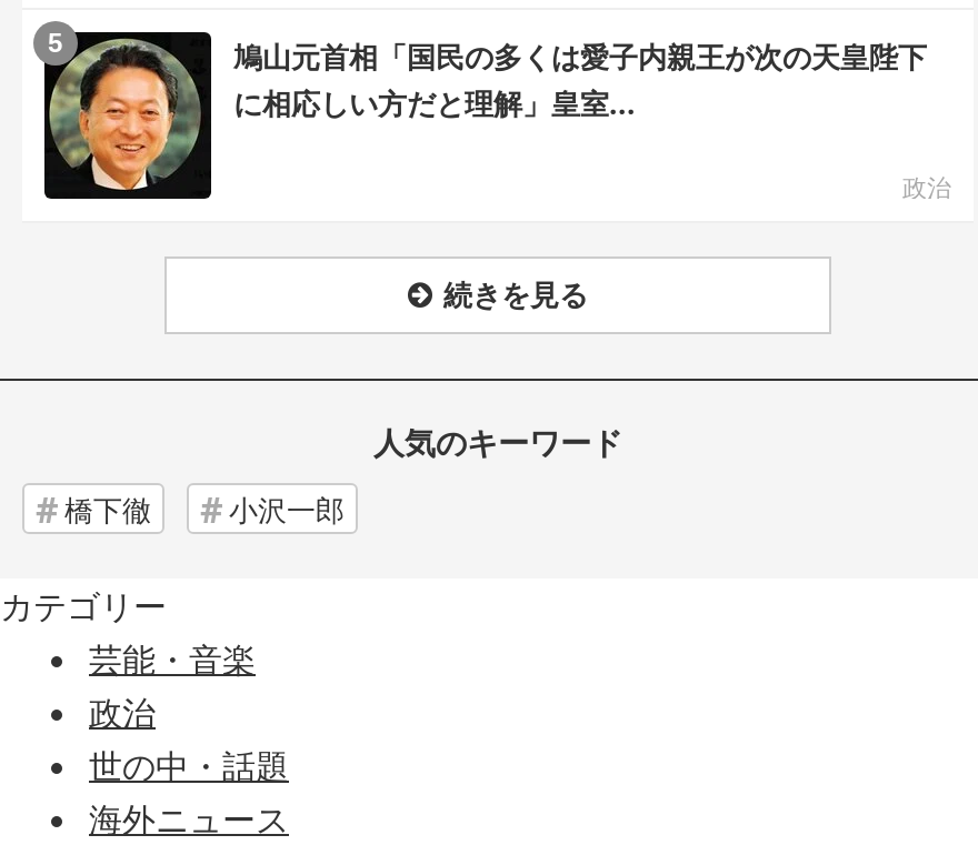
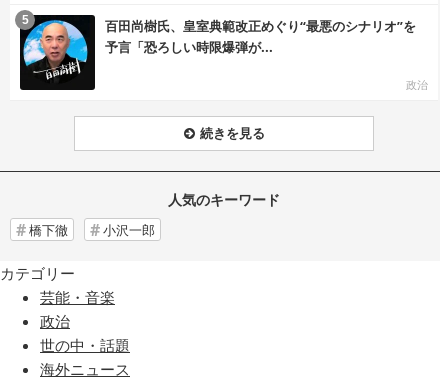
[47,36,927,192] [image] | 鳩山元首相「国民の多くは愛子内親王が次の天皇陛下 | に相応しい方だと理解」皇室... -> [21,17,416,86] [image] | 百田尚樹氏、皇室典範改正めぐり“最悪のシナリオ”を | 予言「恐ろしい時限爆弾が...

